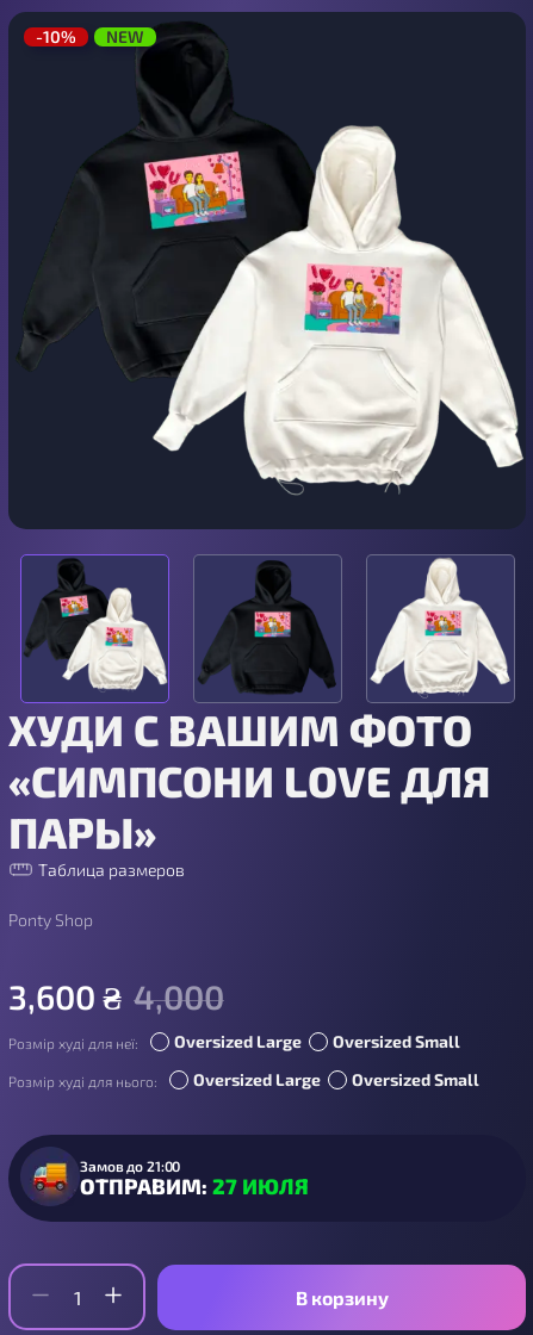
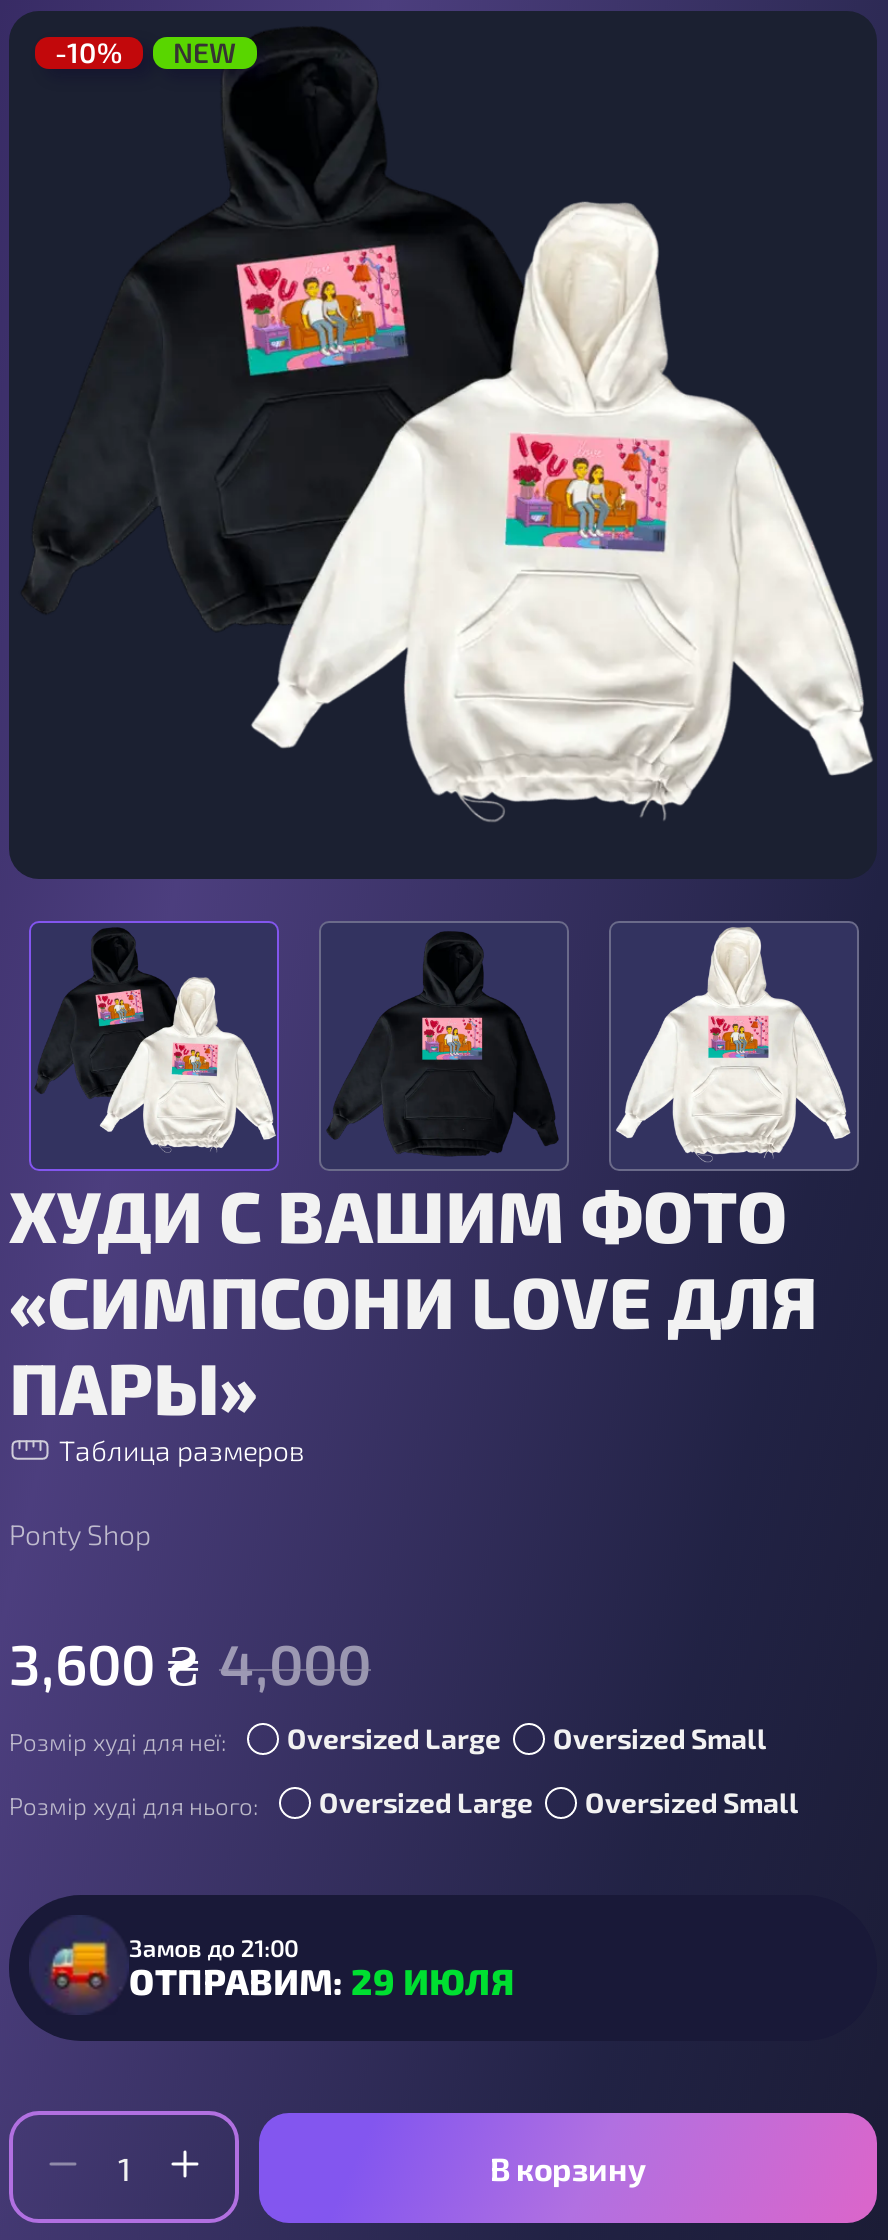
[80,1173,309,1199] ОТПРАВИМ: 27 ИЮЛЯ -> [129,1959,515,2003] ОТПРАВИМ: 29 ИЮЛЯ

